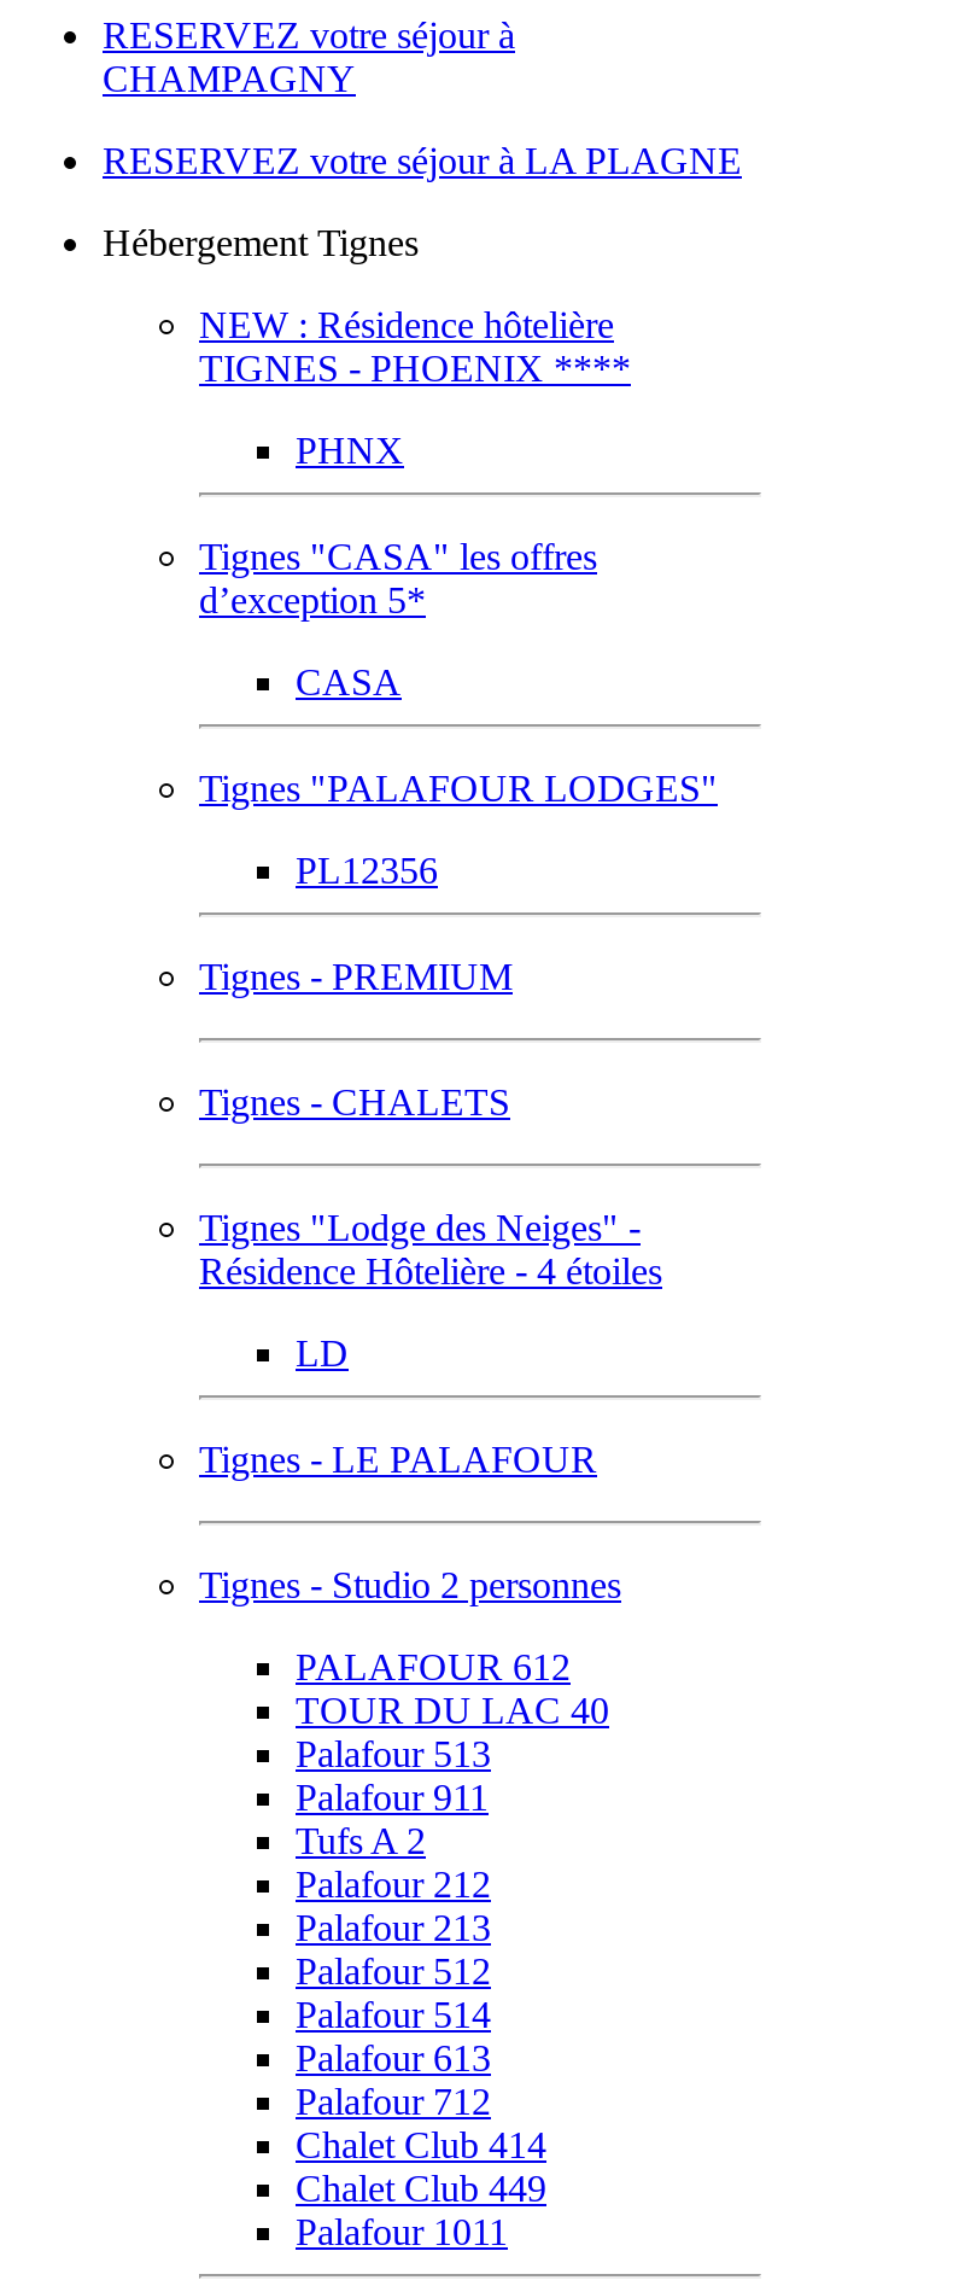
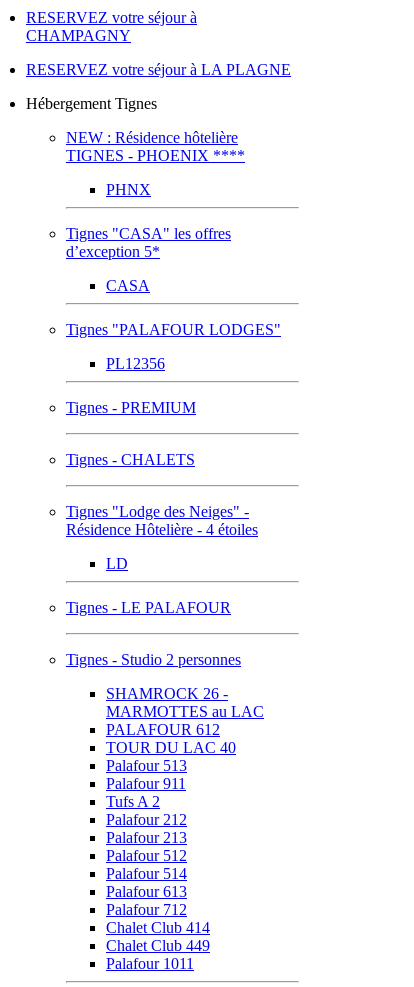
none -> [106,685,264,720] SHAMROCK 26 - | MARMOTTES au LAC

